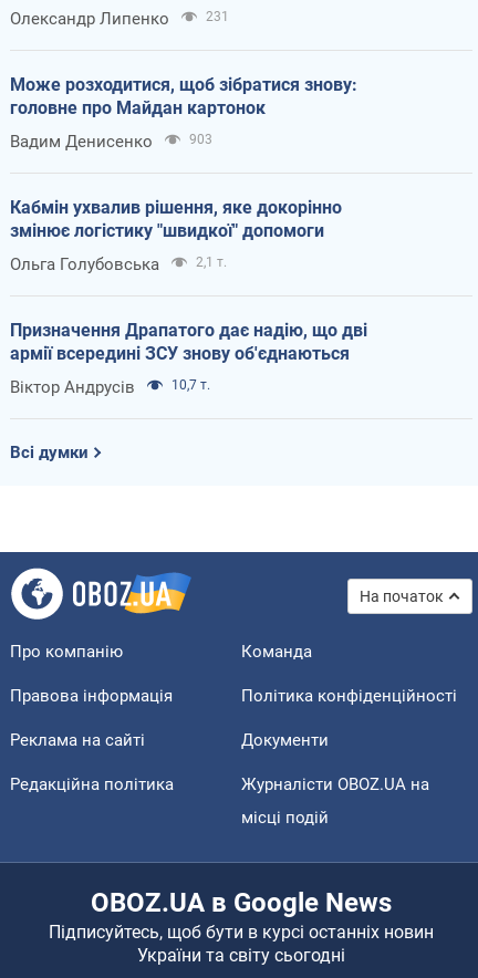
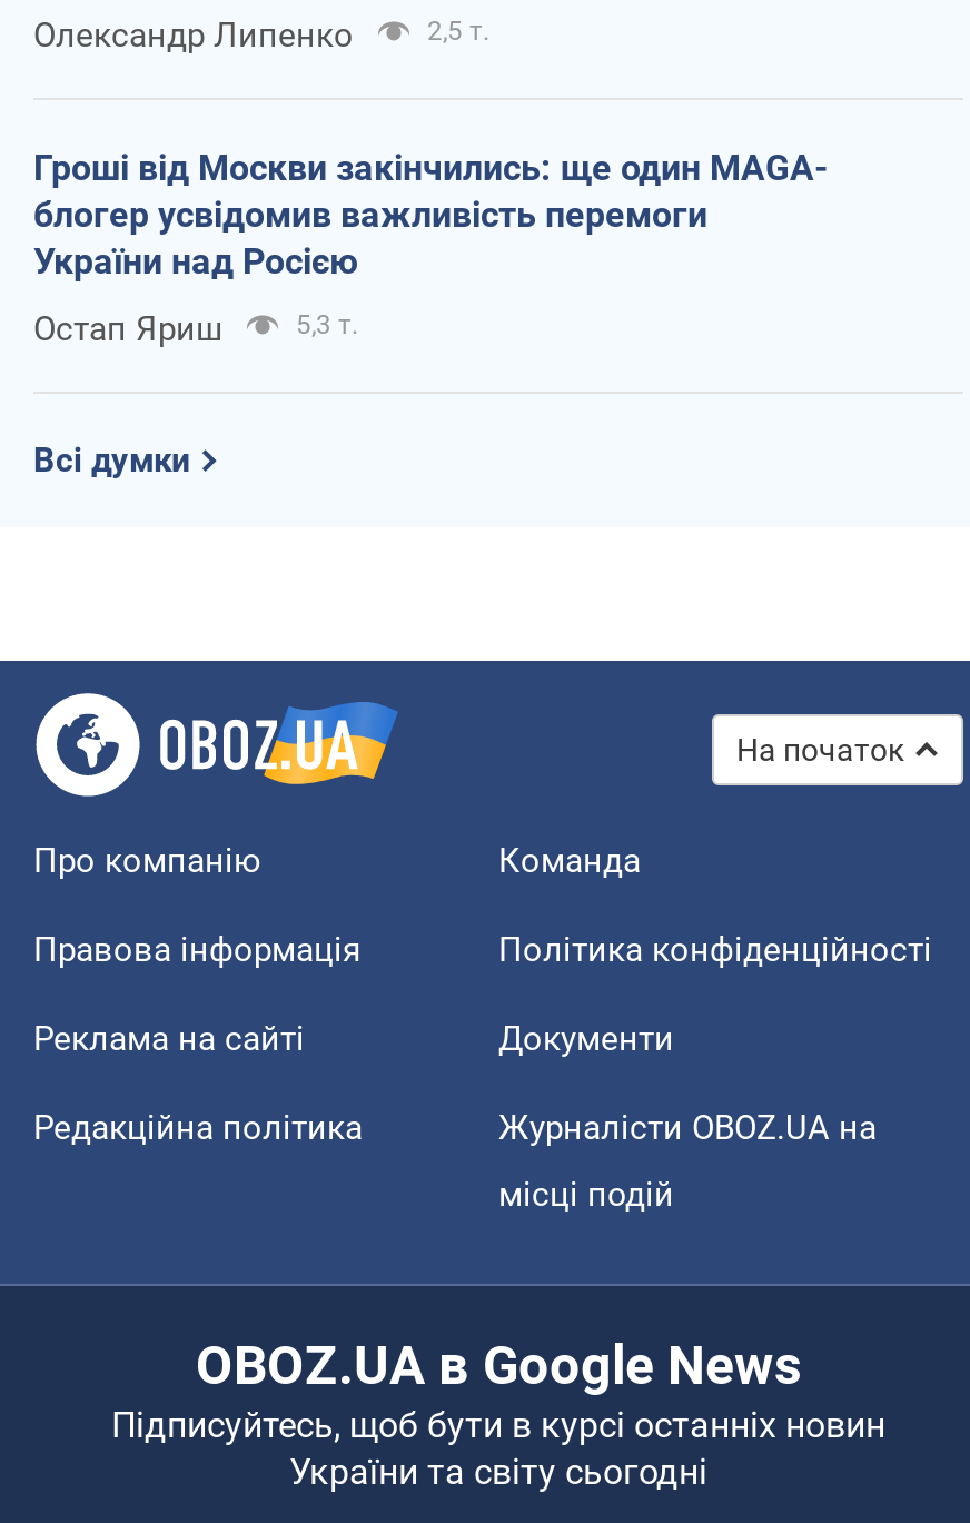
[10,9,367,397] 231 | Може розходитися, щоб зібратися знову: | головне про Майдан картонок | Вадим Денисенко | 903 | Кабмін ухвалив рішення, яке докорінно | змінює логістику "швидкої" допомоги | Ольга Голубовська | 2,1 т. | Призначення Драпатого дає надію, що дві | армії всередині ЗСУ знову об'єднаються | Віктор Андрусів | 10,7 т. -> [33,15,828,349] 2,5 т. | Гроші від Москви закінчились: ще один MAGA- | блогер усвідомив важливість перемоги | України над Росією | Остап Яриш | 5,3 т.

